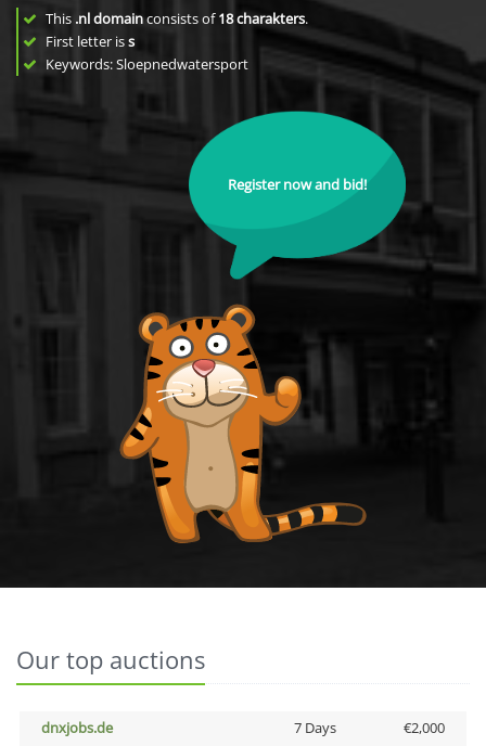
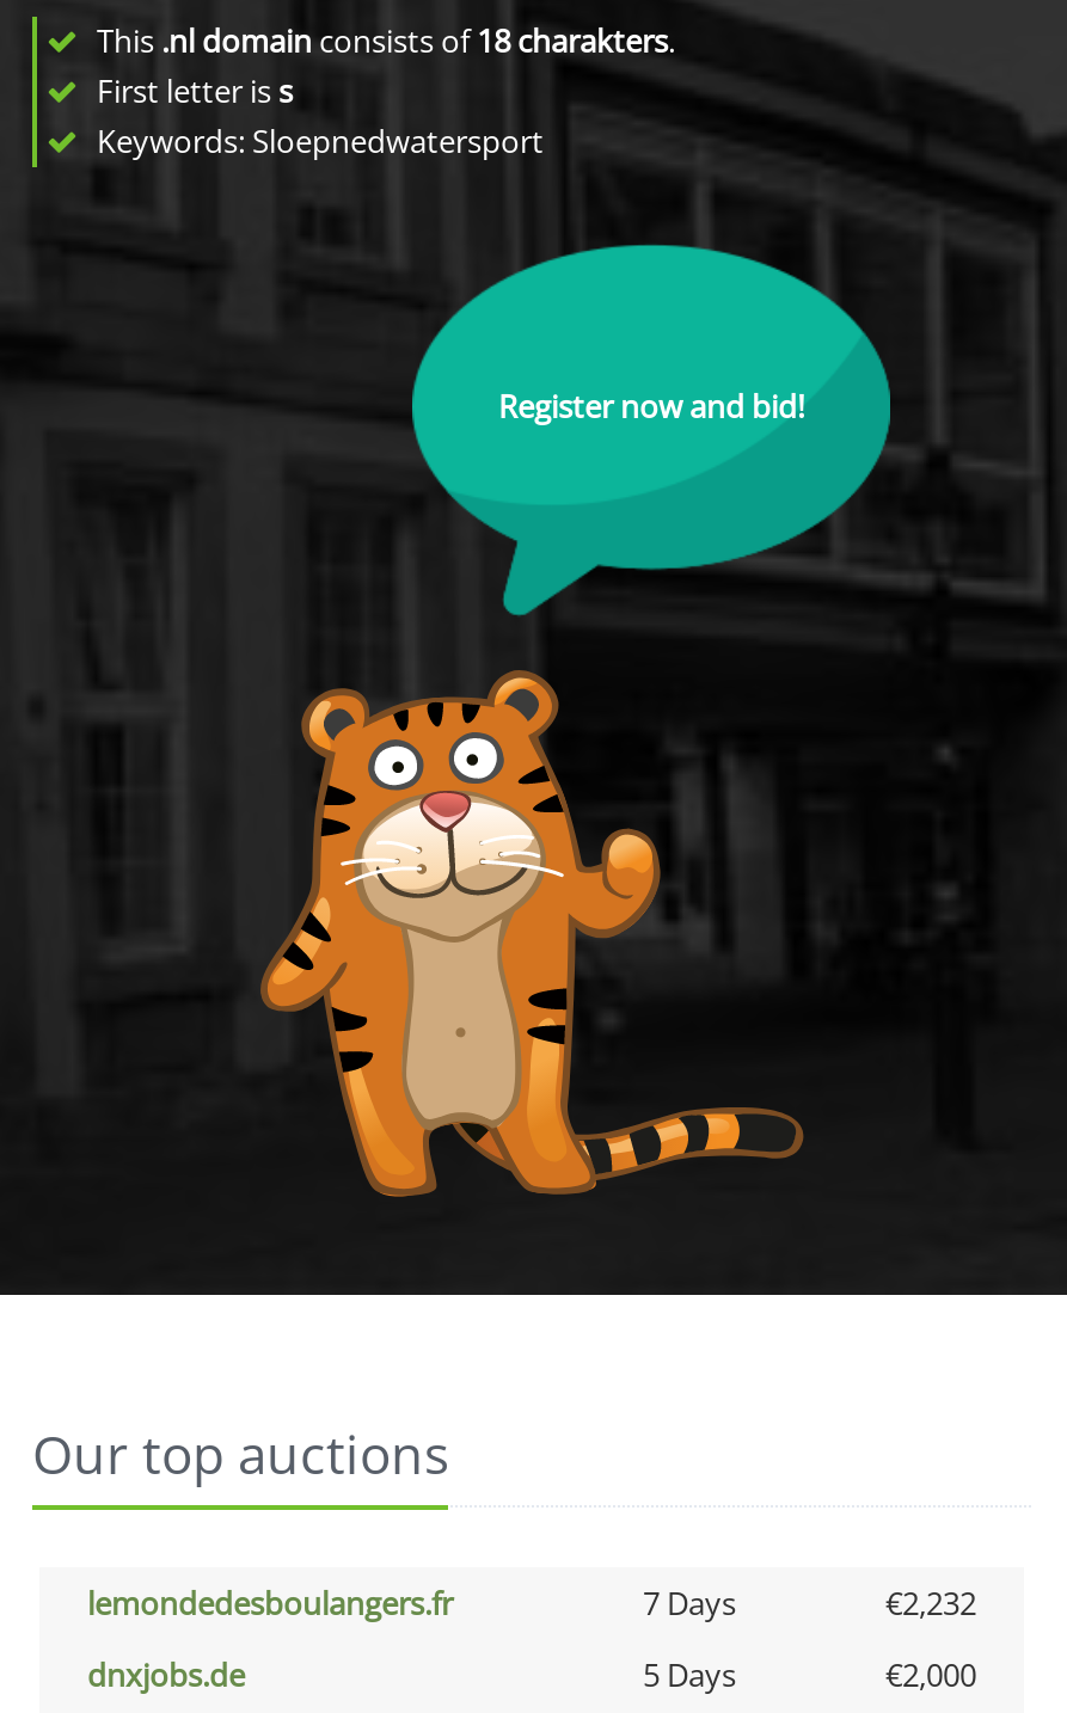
none -> [87,1582,976,1625] lemondedesboulangers.fr | 7 Days | €2,232
[293,718,336,737] 7 Days -> [643,1653,736,1696] 5 Days

